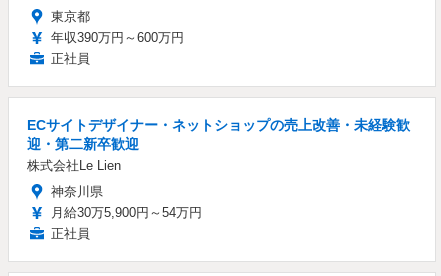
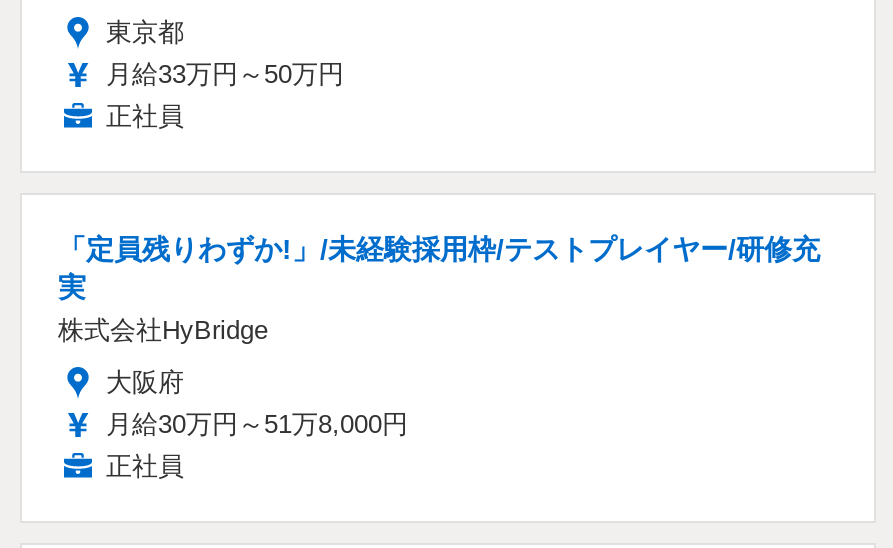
[51,30,184,45] 年収390万円～600万円 -> [106,58,344,88] 月給33万円～50万円
[27,117,410,173] ECサイトデザイナー・ネットショップの売上改善・未経験歓 | 迎・第二新卒歓迎 | 株式会社Le Lien -> [58,232,820,344] 「定員残りわずか!」/未経験採用枠/テストプレイヤー/研修充 | 実 | 株式会社HyBridge
[51,184,202,220] 神奈川県 | 月給30万5,900円～54万円 -> [106,366,408,438] 大阪府 | 月給30万円～51万8,000円

